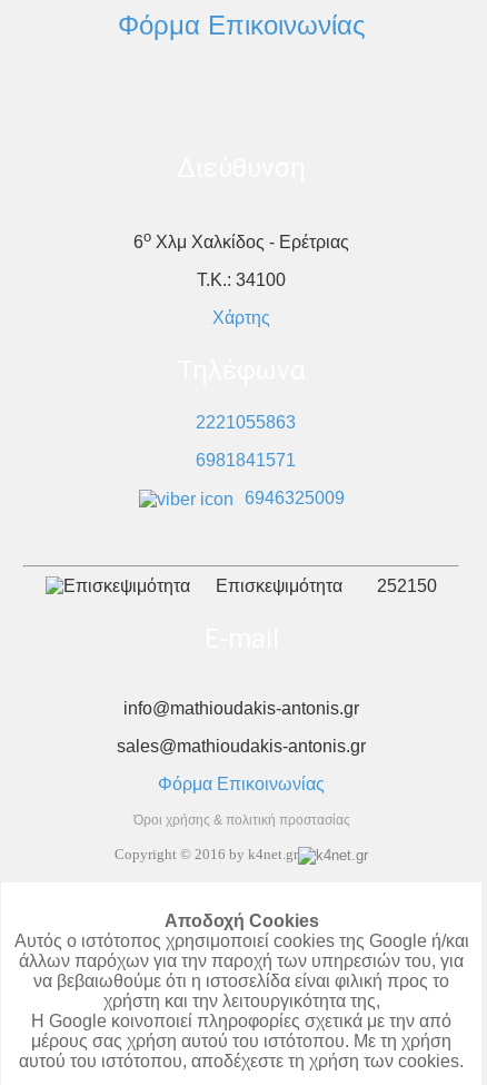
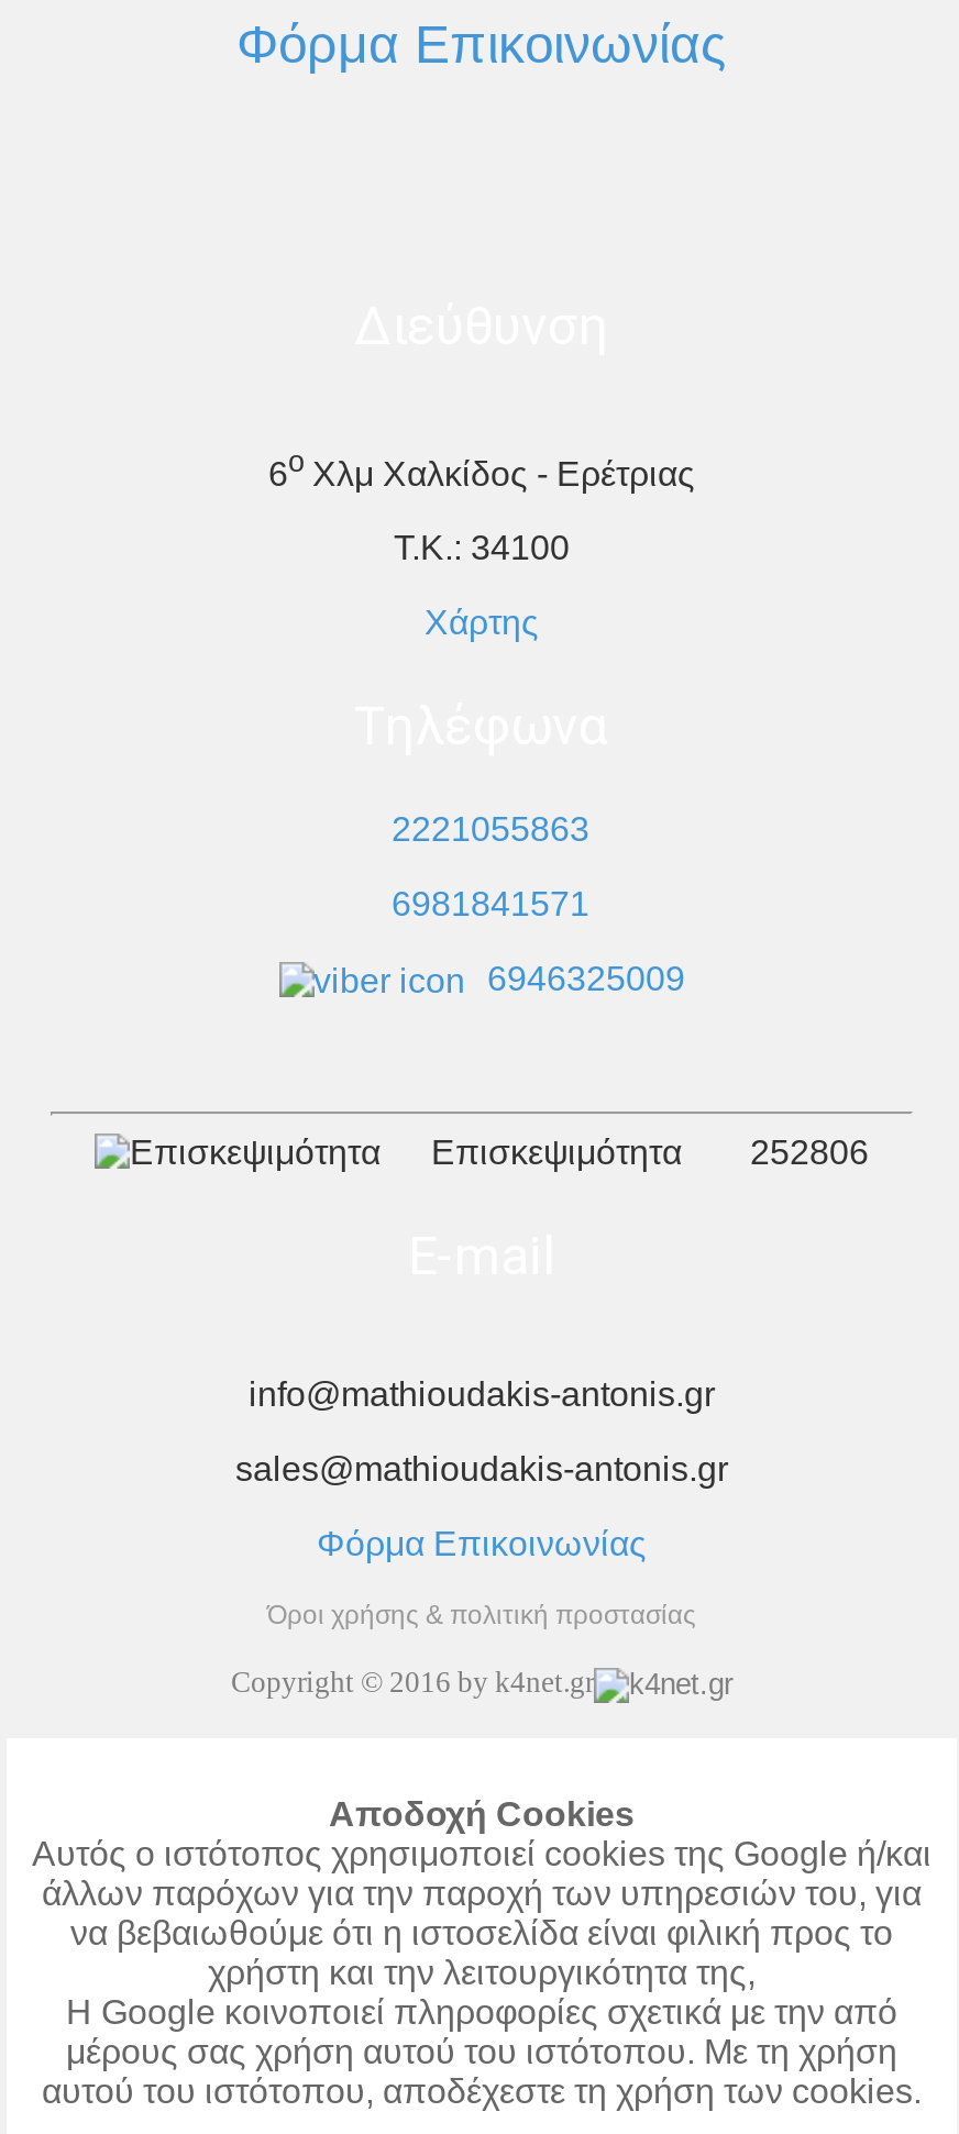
[216,577,437,595] Επισκεψιμότητα 252150 -> [431,1134,869,1171] Επισκεψιμότητα 252806

